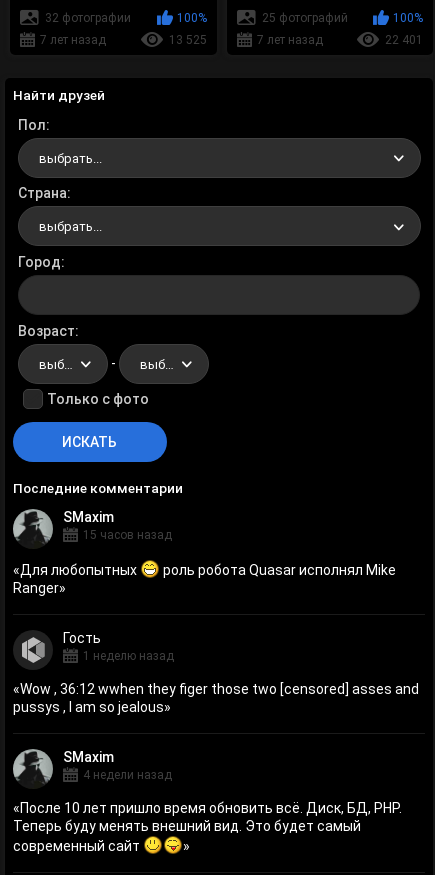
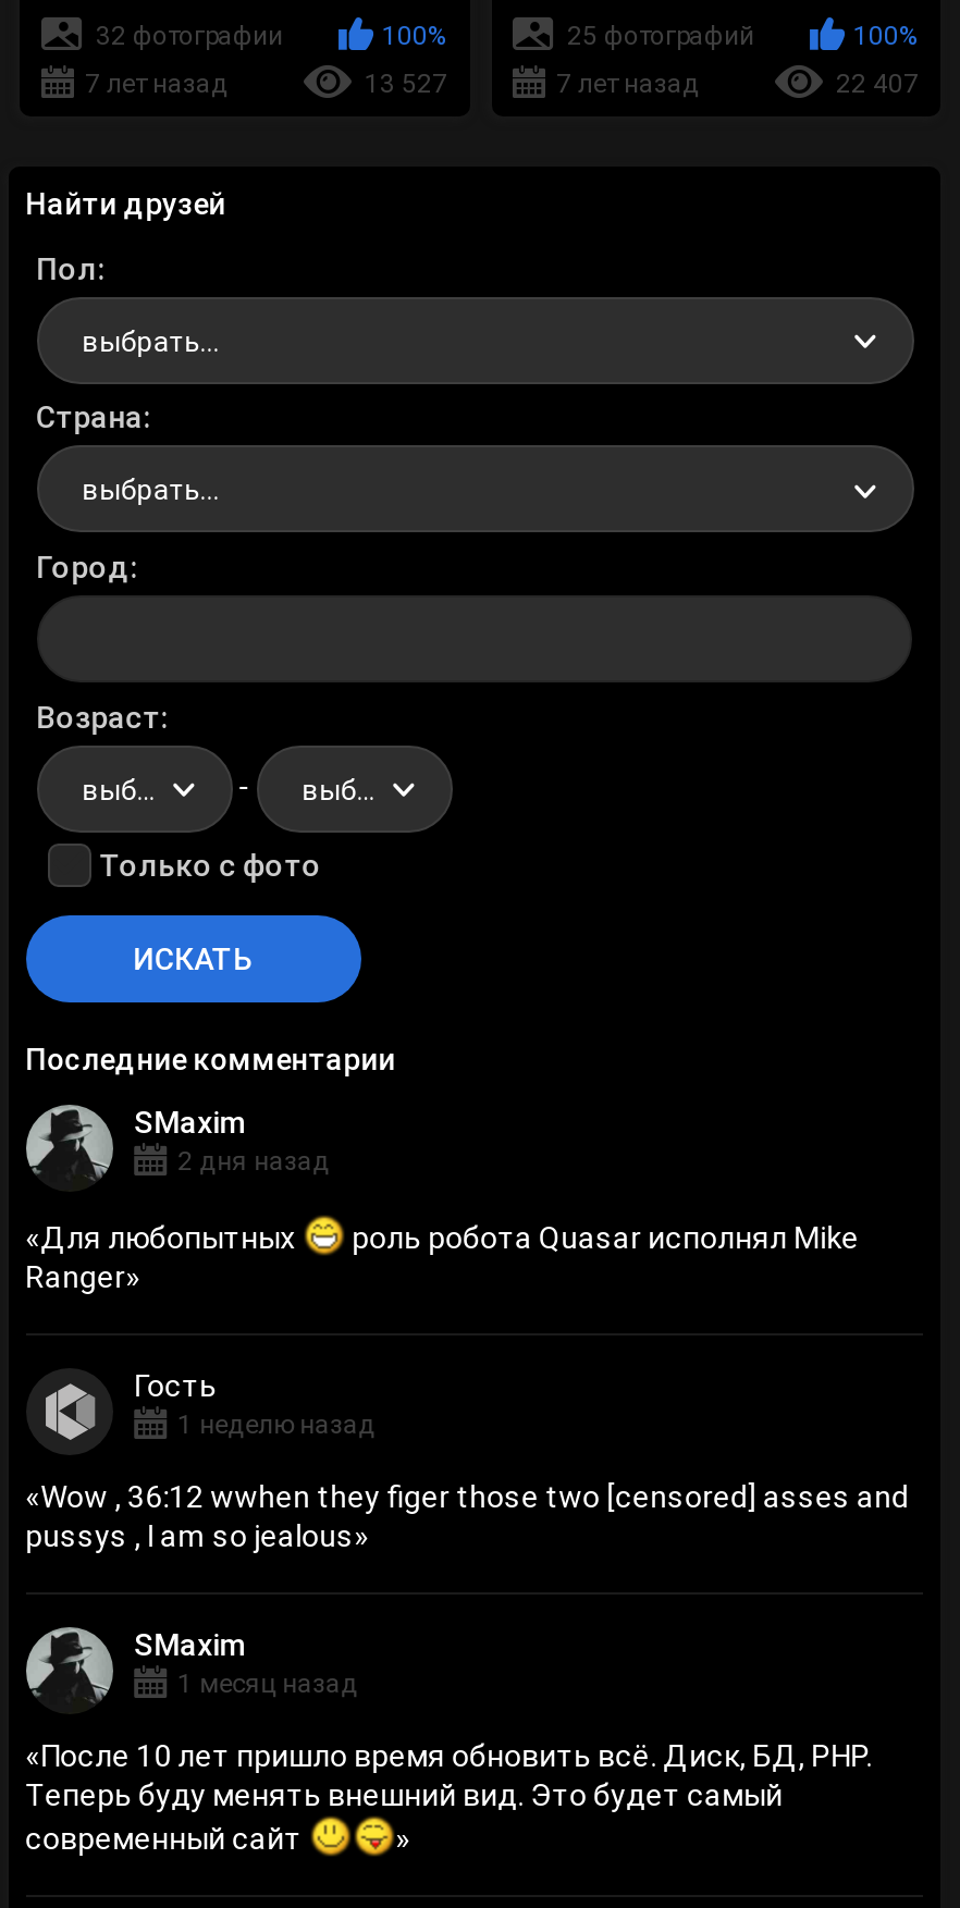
[168,33,206,47] 13 525 -> [365,69,447,99] 13 527
[385,33,423,47] 22 401 -> [836,69,919,99] 22 407
[83,528,172,542] 15 часов назад -> [178,1146,330,1177] 2 дня назад
[83,768,172,782] 4 недели назад -> [178,1669,358,1700] 1 месяц назад

